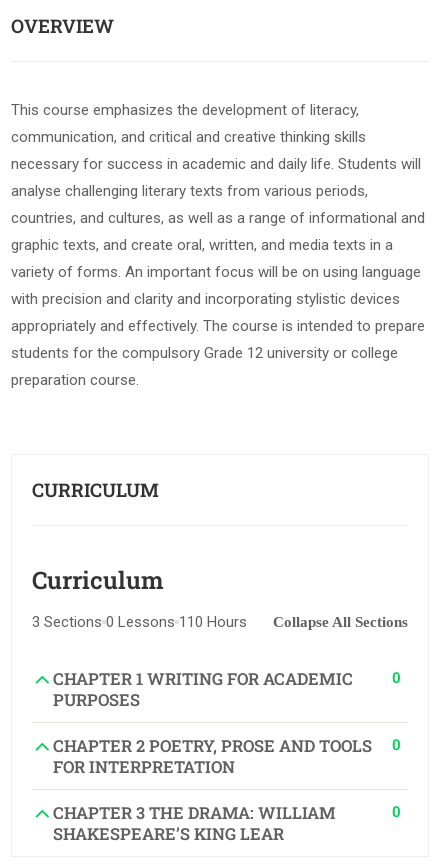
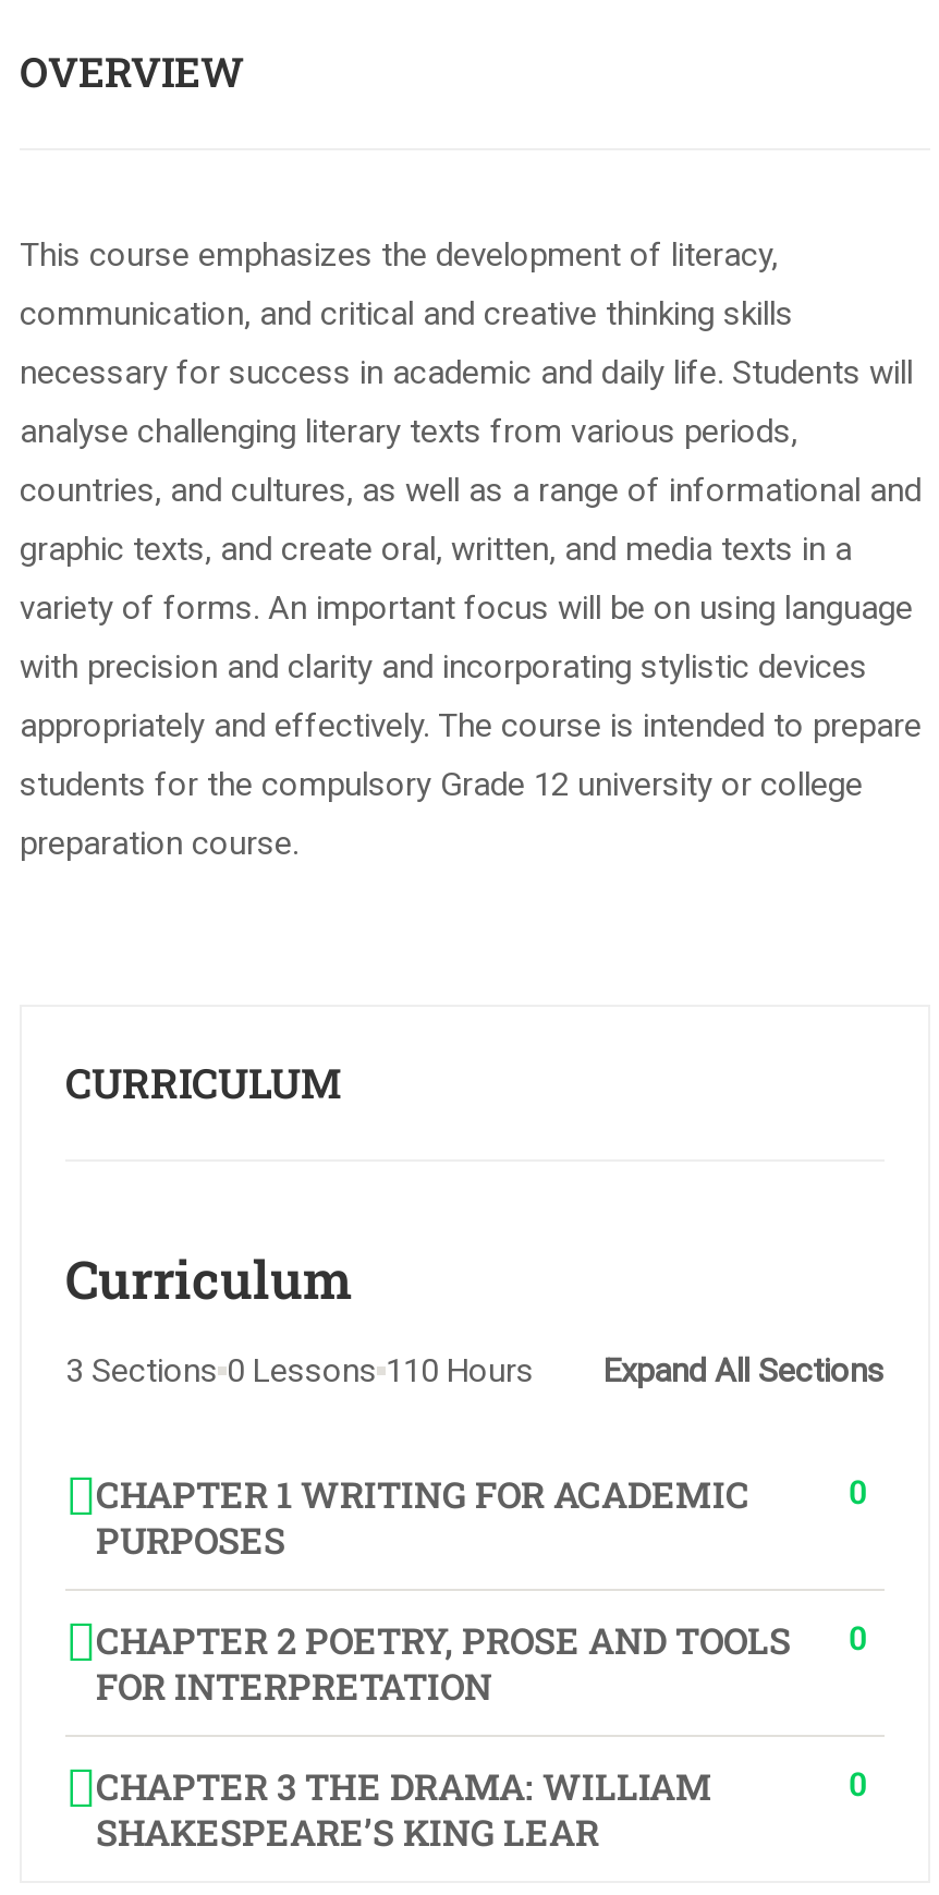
[273,613,408,629] Collapse All Sections -> [603,1350,885,1389] Expand All Sections

